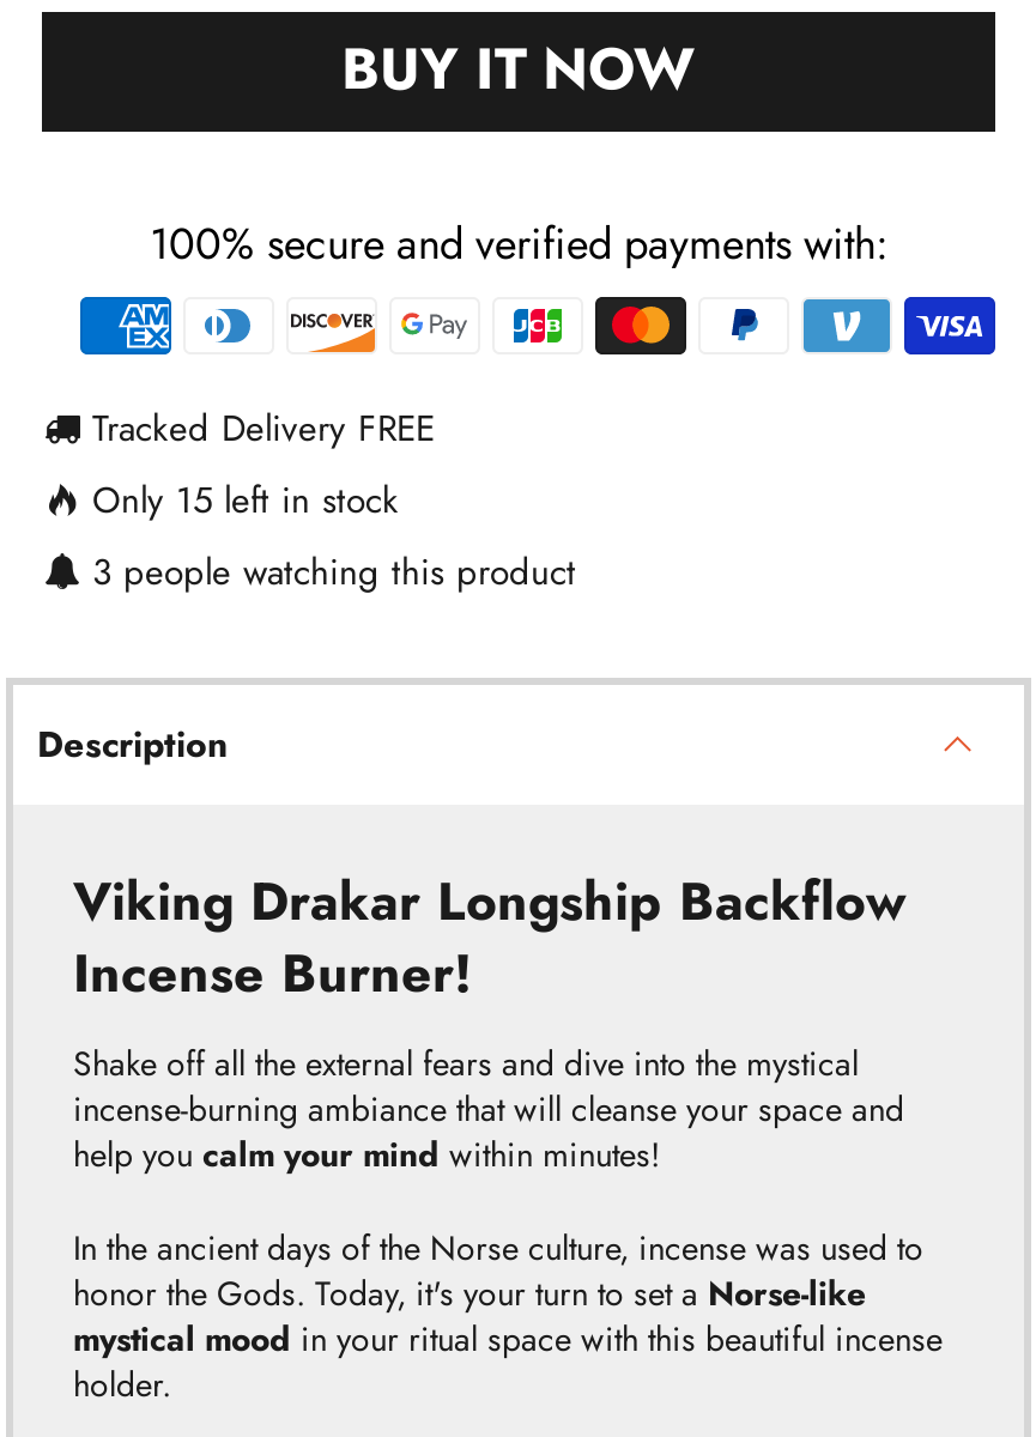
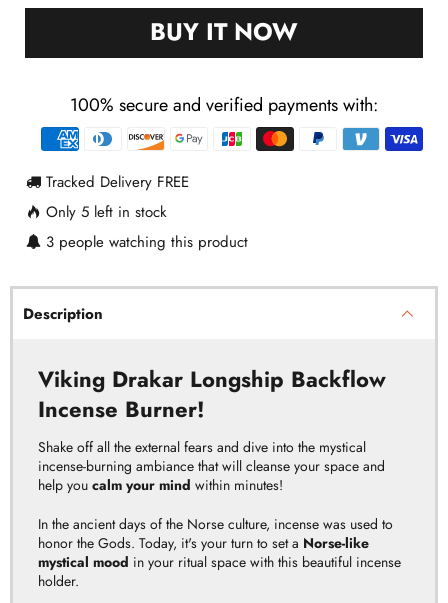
[80,473,399,526] Only 15 left in stock -> [41,201,167,223] Only 5 left in stock

